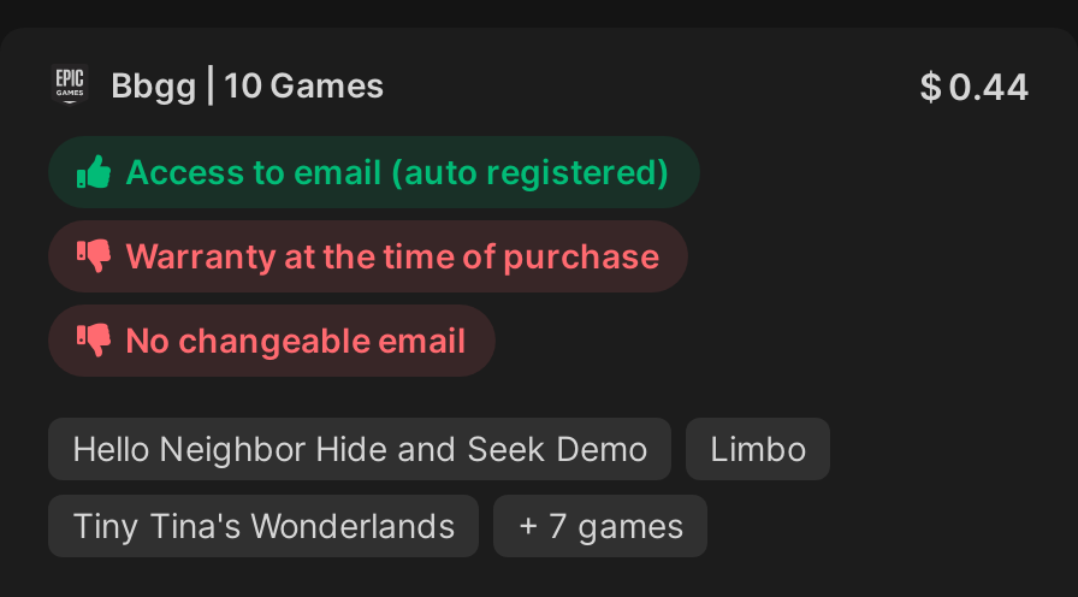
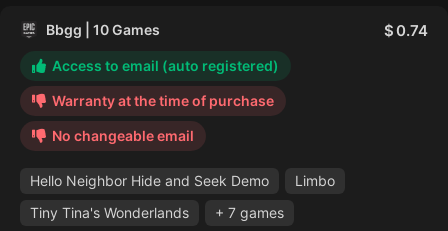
[948,64,1030,110] 0.44 -> [396,21,428,40] 0.74

